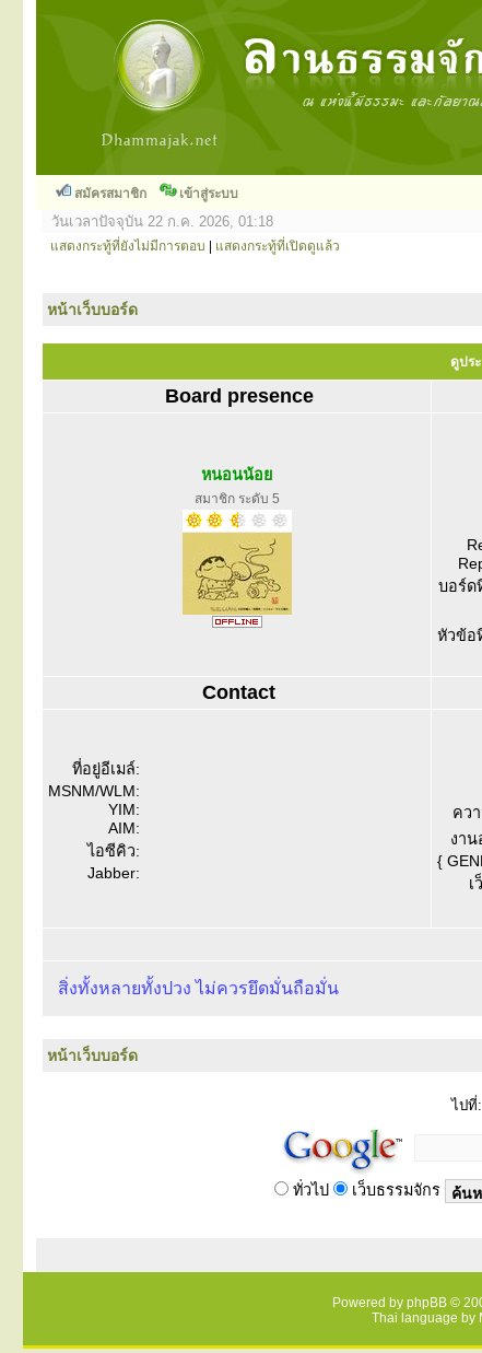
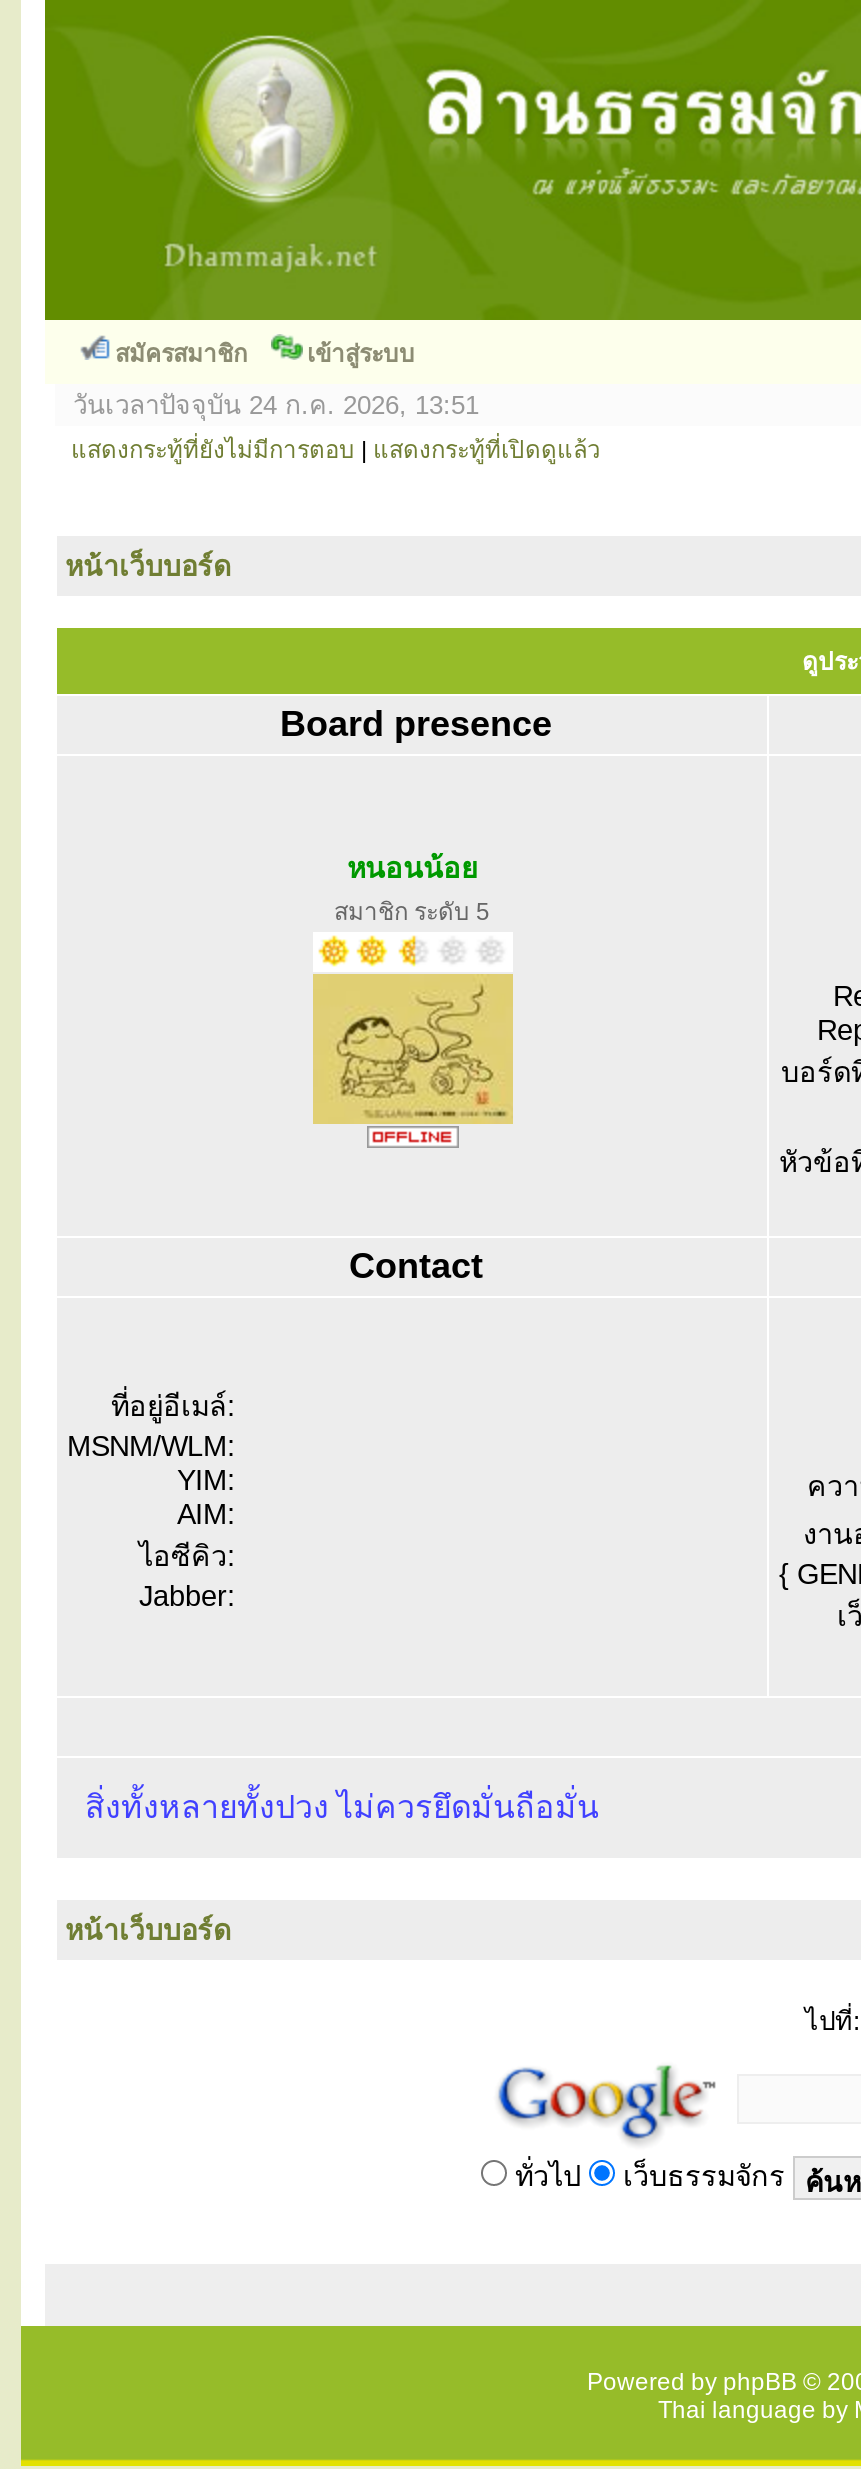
[51,213,282,230] วันเวลาปัจจุบัน 22 ก.ค. 2026, 01:18 -> [73,390,495,420] วันเวลาปัจจุบัน 24 ก.ค. 2026, 13:51

